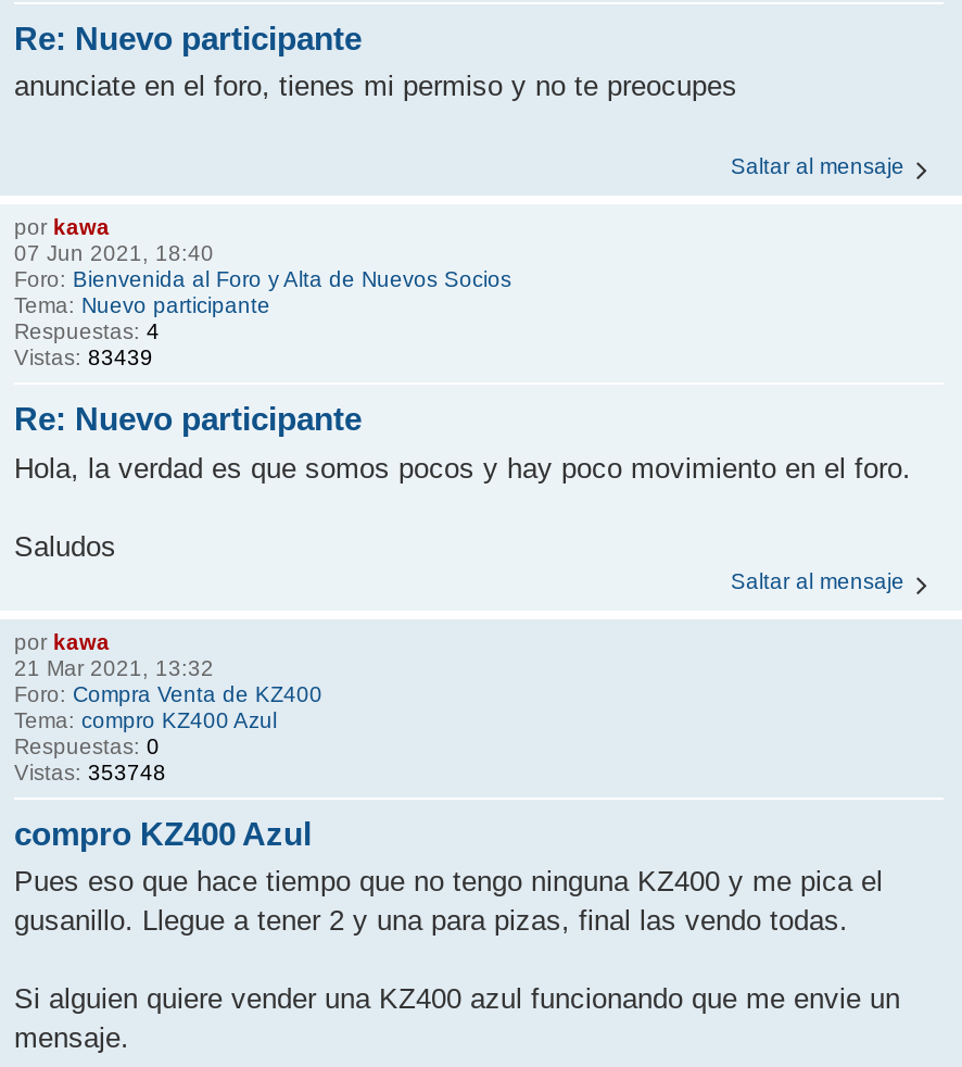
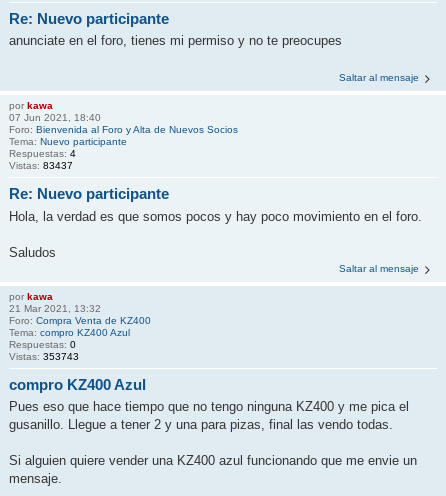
[14,346,153,369] Vistas: 83439 -> [9,160,73,171] Vistas: 83437
[14,760,166,783] Vistas: 353748 -> [9,350,79,361] Vistas: 353743

